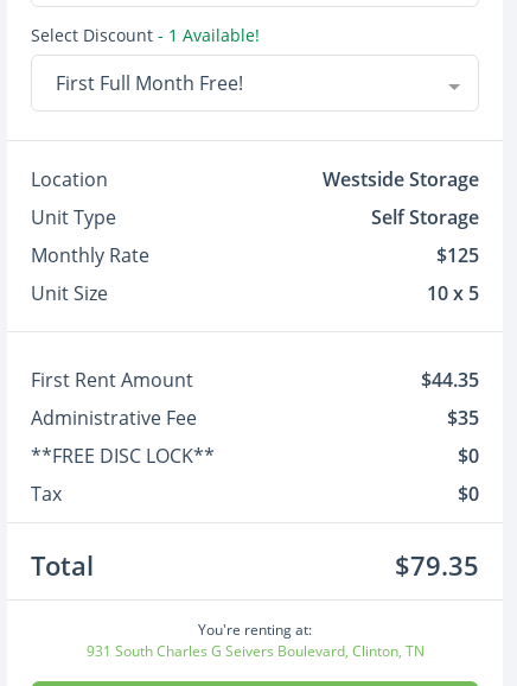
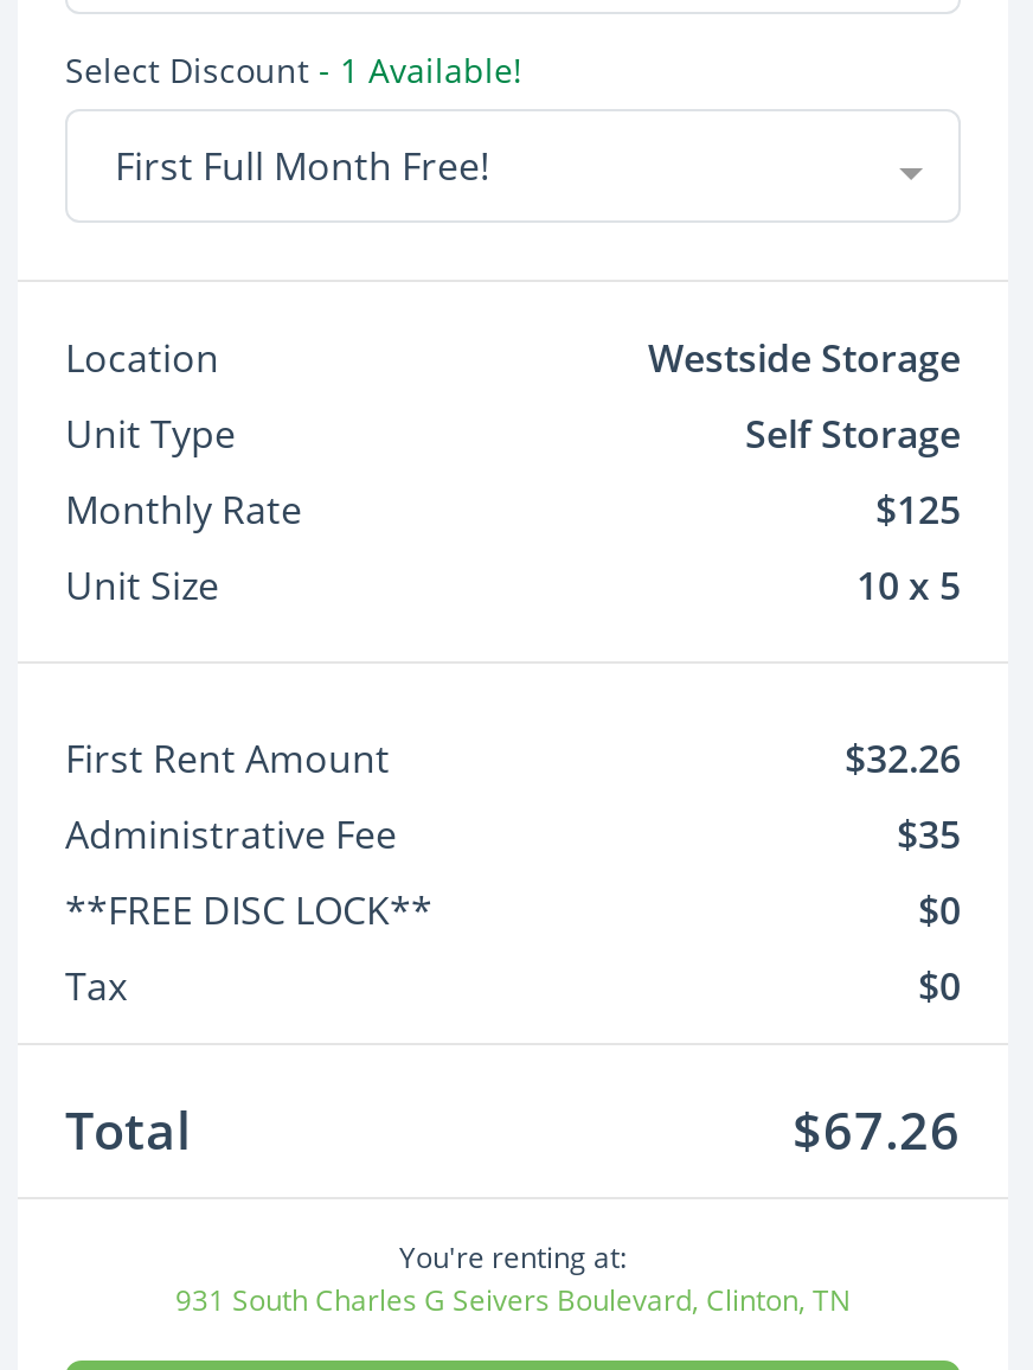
[421,367,479,393] $44.35 -> [845,732,961,785] $32.26
[395,548,479,583] $79.35 -> [793,1095,961,1164] $67.26

